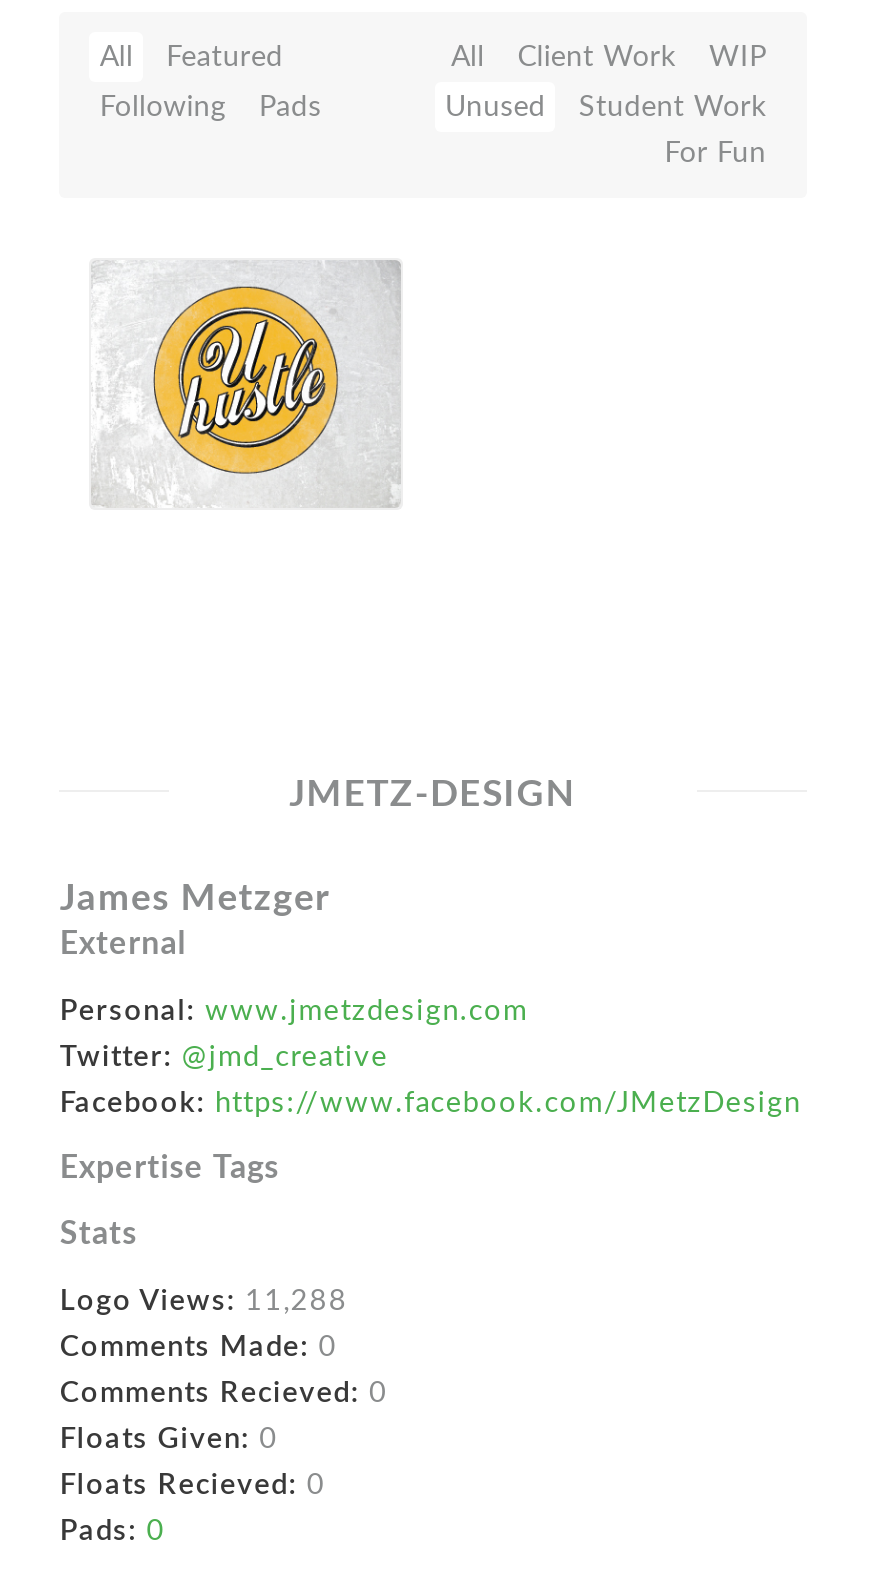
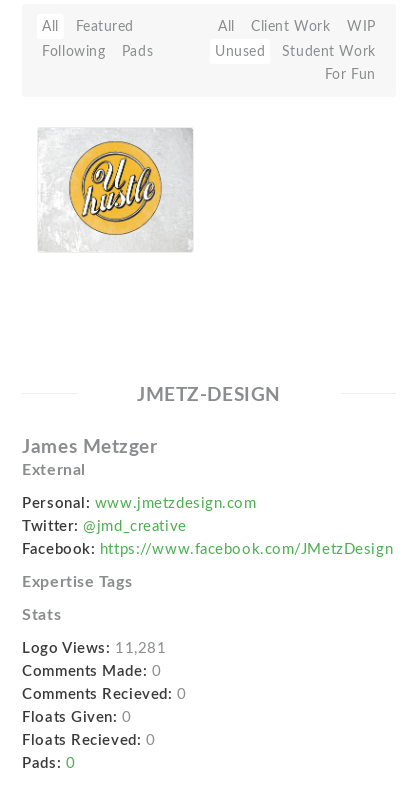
[60,1285,348,1315] Logo Views: 11,288 -> [22,641,166,656] Logo Views: 11,281

